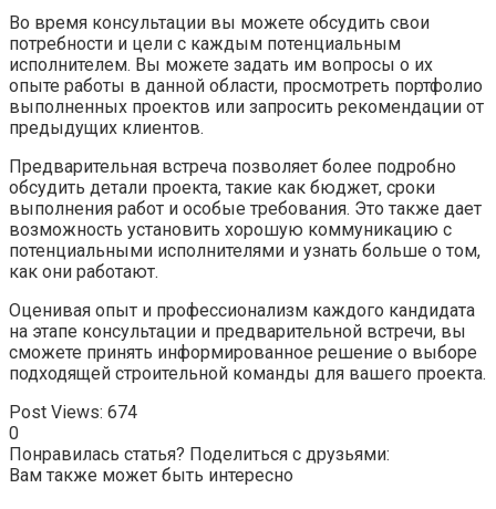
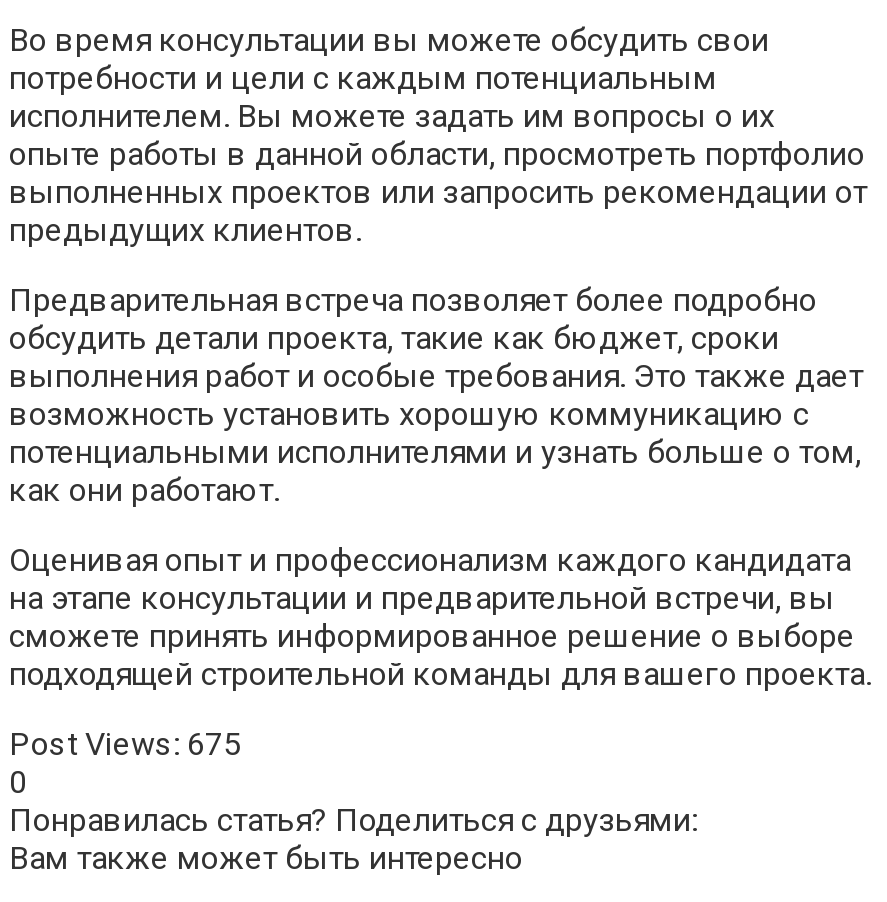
[9,401,137,422] Post Views: 674 -> [9,725,241,763] Post Views: 675

